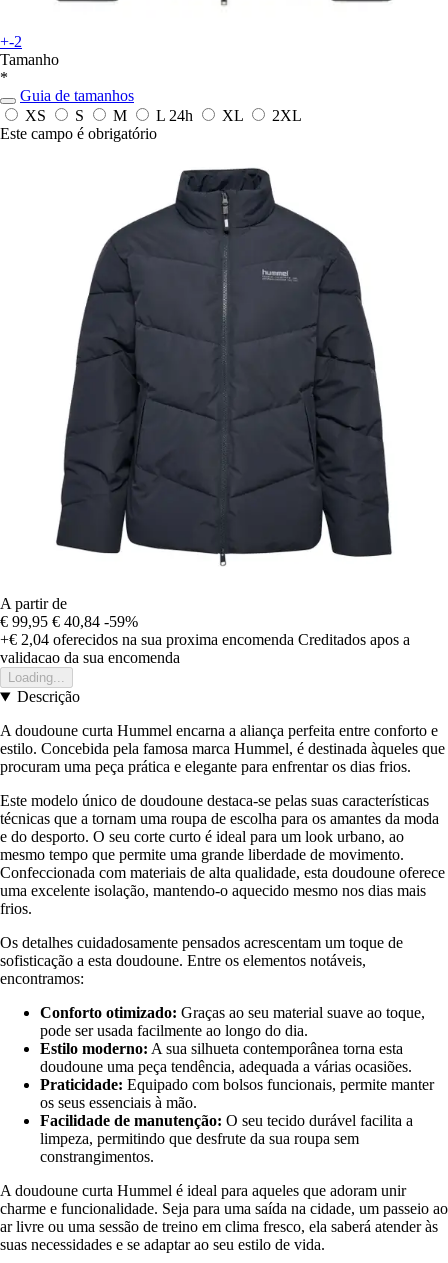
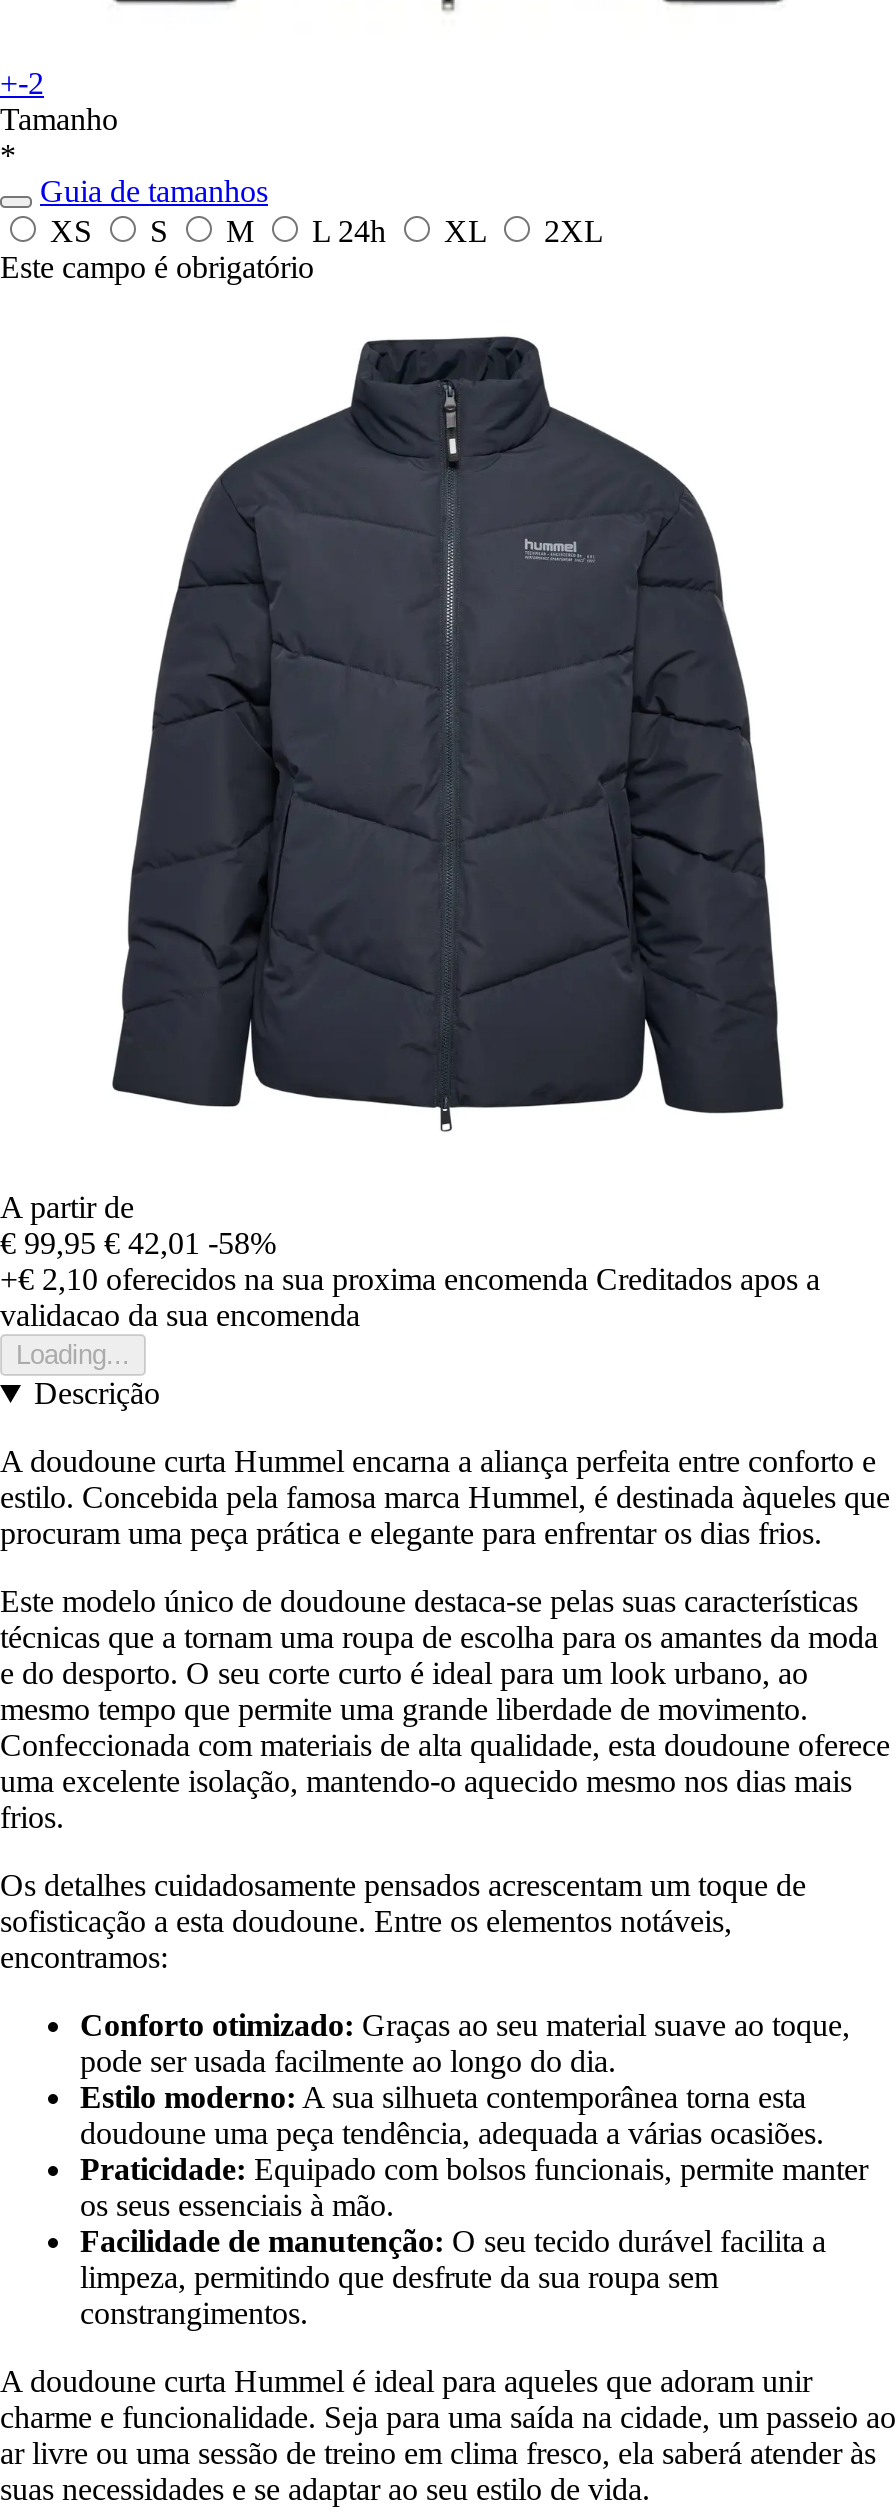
[0,613,138,630] € 99,95 € 40,84 -59% -> [0,1226,276,1260] € 99,95 € 42,01 -58%
[0,631,410,648] +€ 2,04 oferecidos na sua proxima encomenda Creditados apos a -> [0,1262,820,1296] +€ 2,10 oferecidos na sua proxima encomenda Creditados apos a

